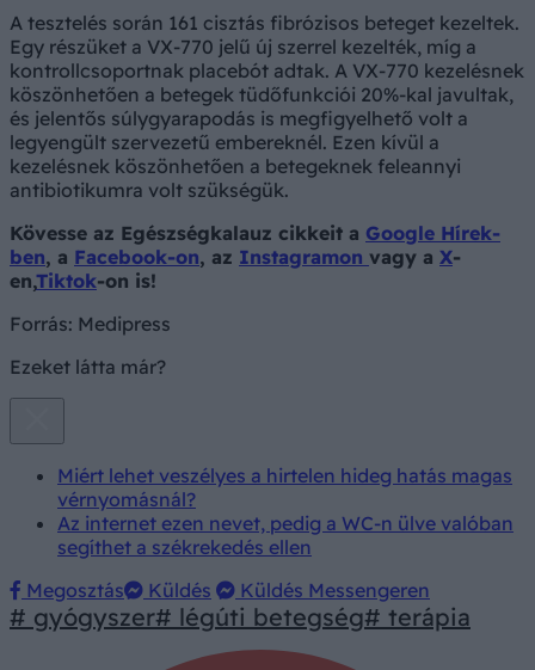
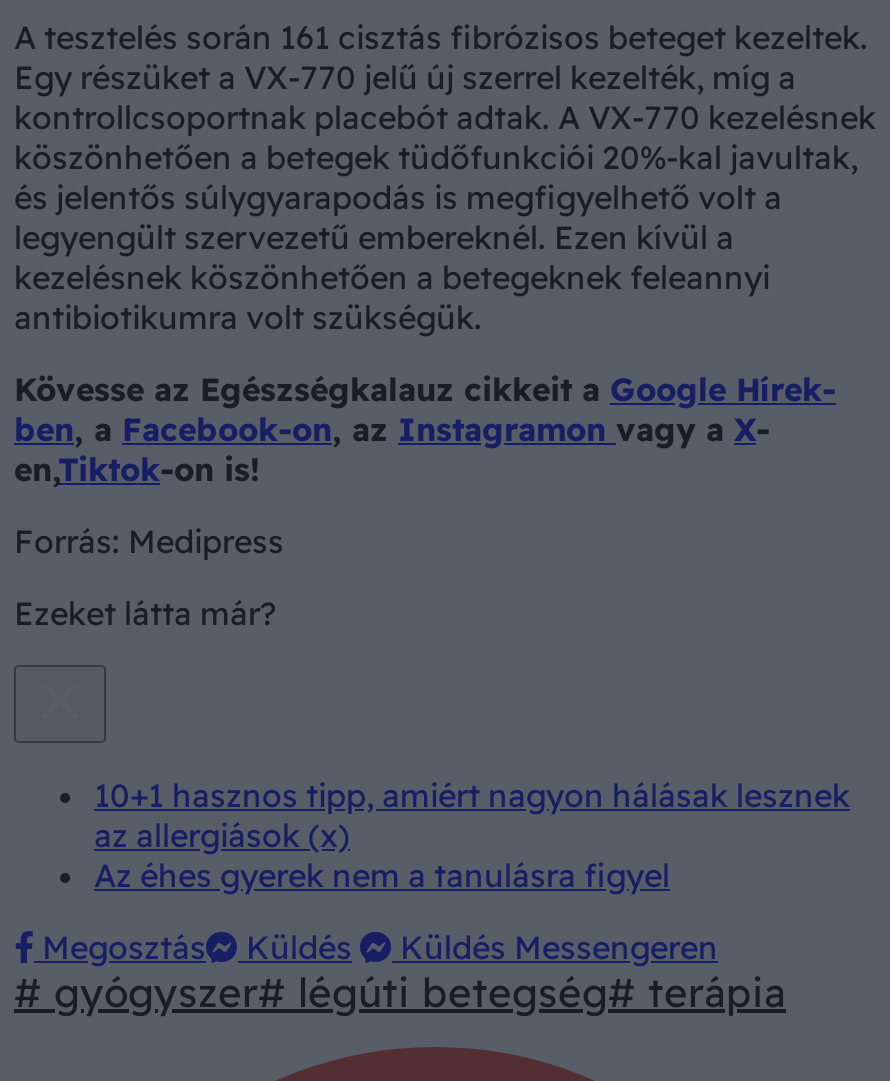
[57,463,514,559] Miért lehet veszélyes a hirtelen hideg hatás magas | vérnyomásnál? | Az internet ezen nevet, pedig a WC-n ülve valóban | segíthet a székrekedés ellen -> [94,775,850,895] 10+1 hasznos tipp, amiért nagyon hálásak lesznek | az allergiások (x) | Az éhes gyerek nem a tanulásra figyel

